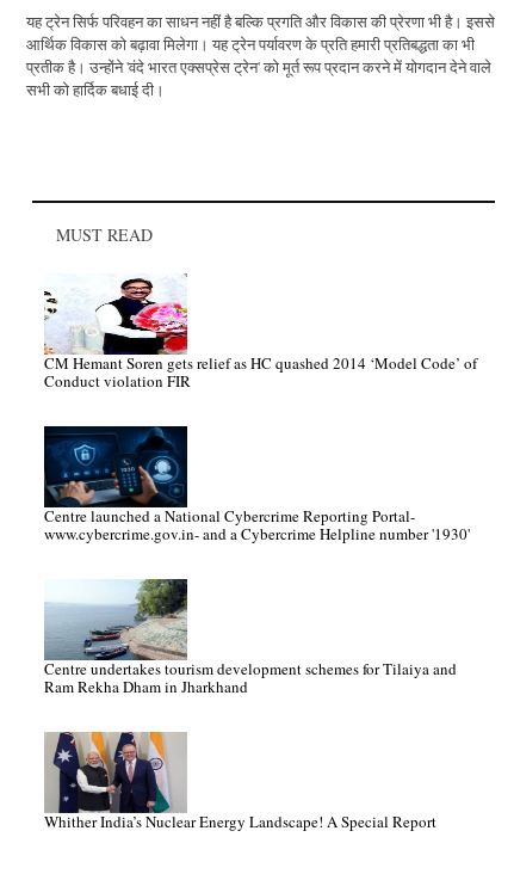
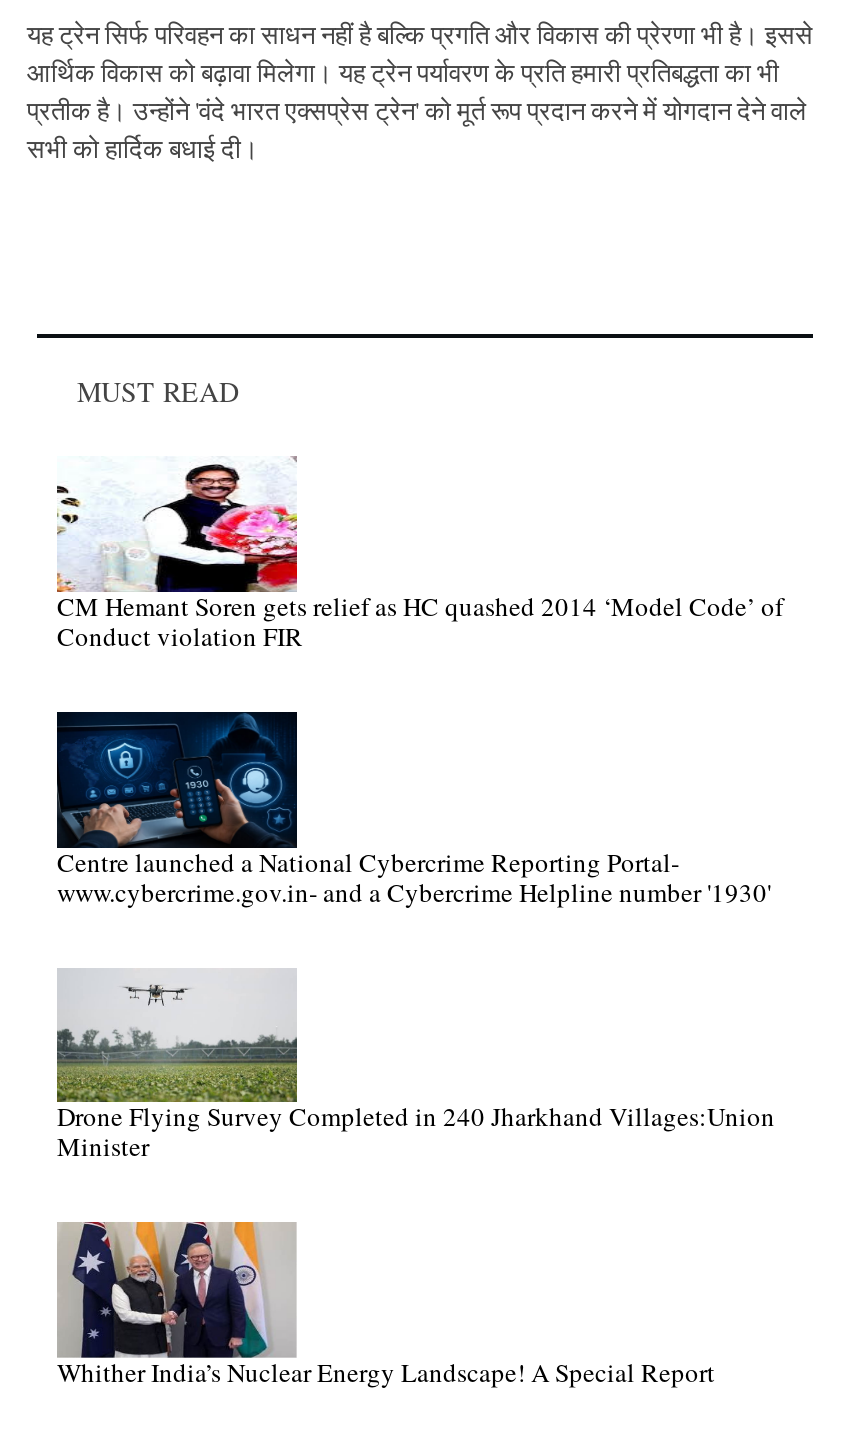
[44,578,457,697] [image] | Centre undertakes tourism development schemes for Tilaiya and | Ram Rekha Dham in Jharkhand -> [55,968,775,1165] [image] | Drone Flying Survey Completed in 240 Jharkhand Villages:Union | Minister

